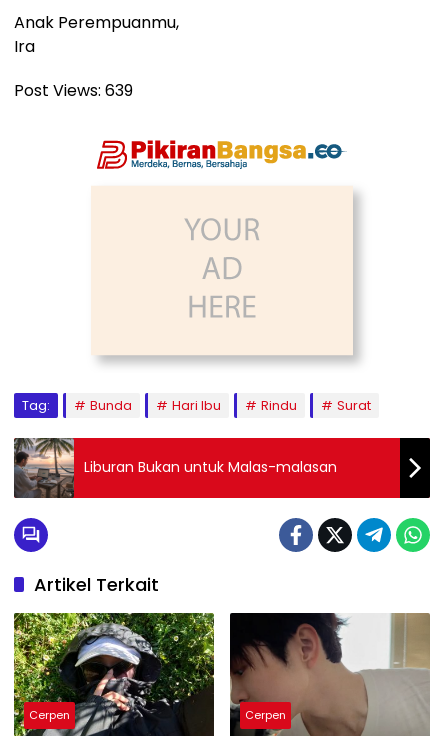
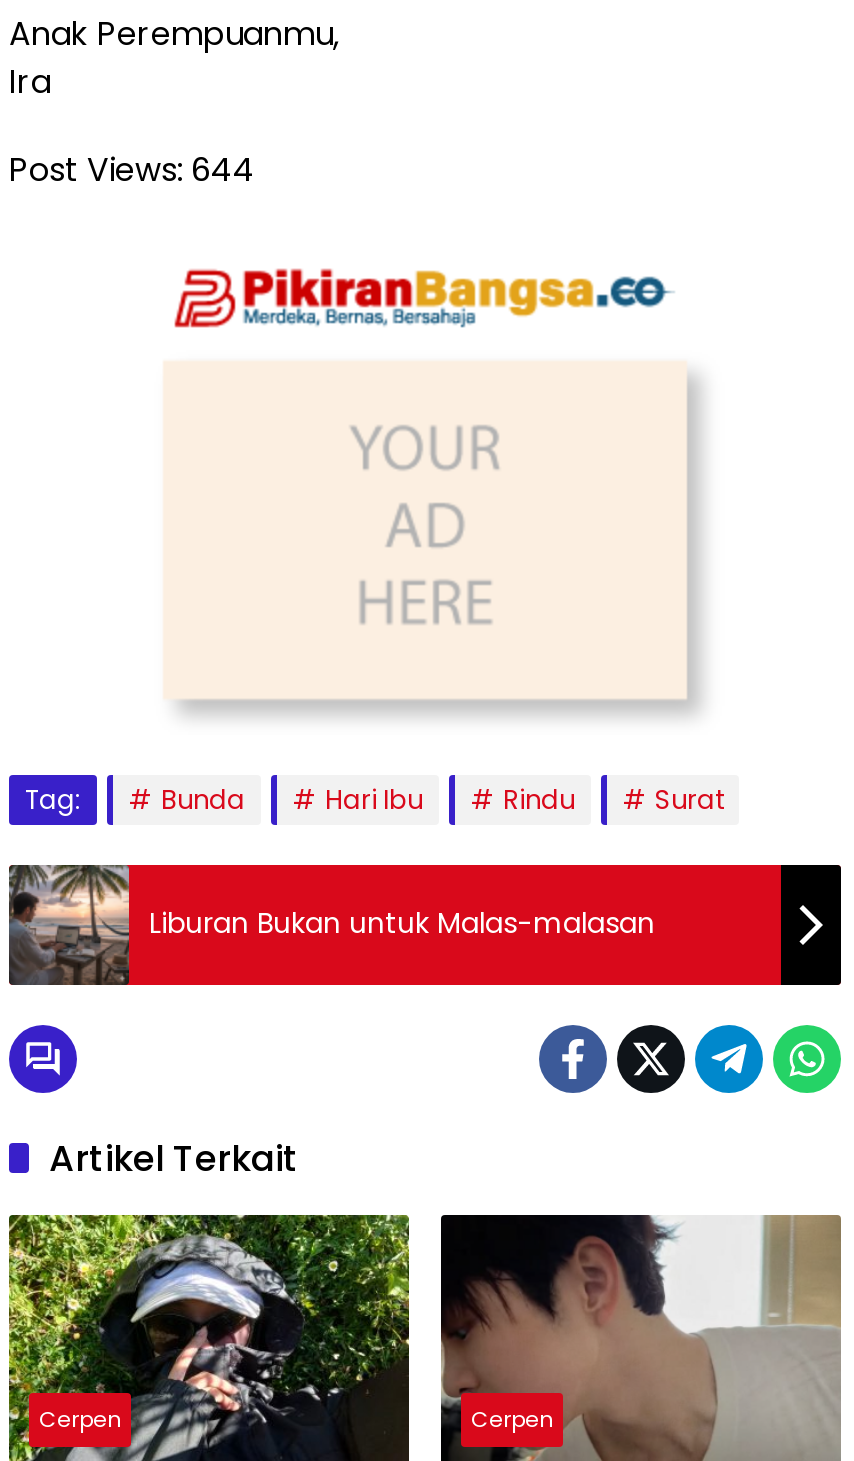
[14,79,133,102] Post Views: 639 -> [9,147,255,193] Post Views: 644

